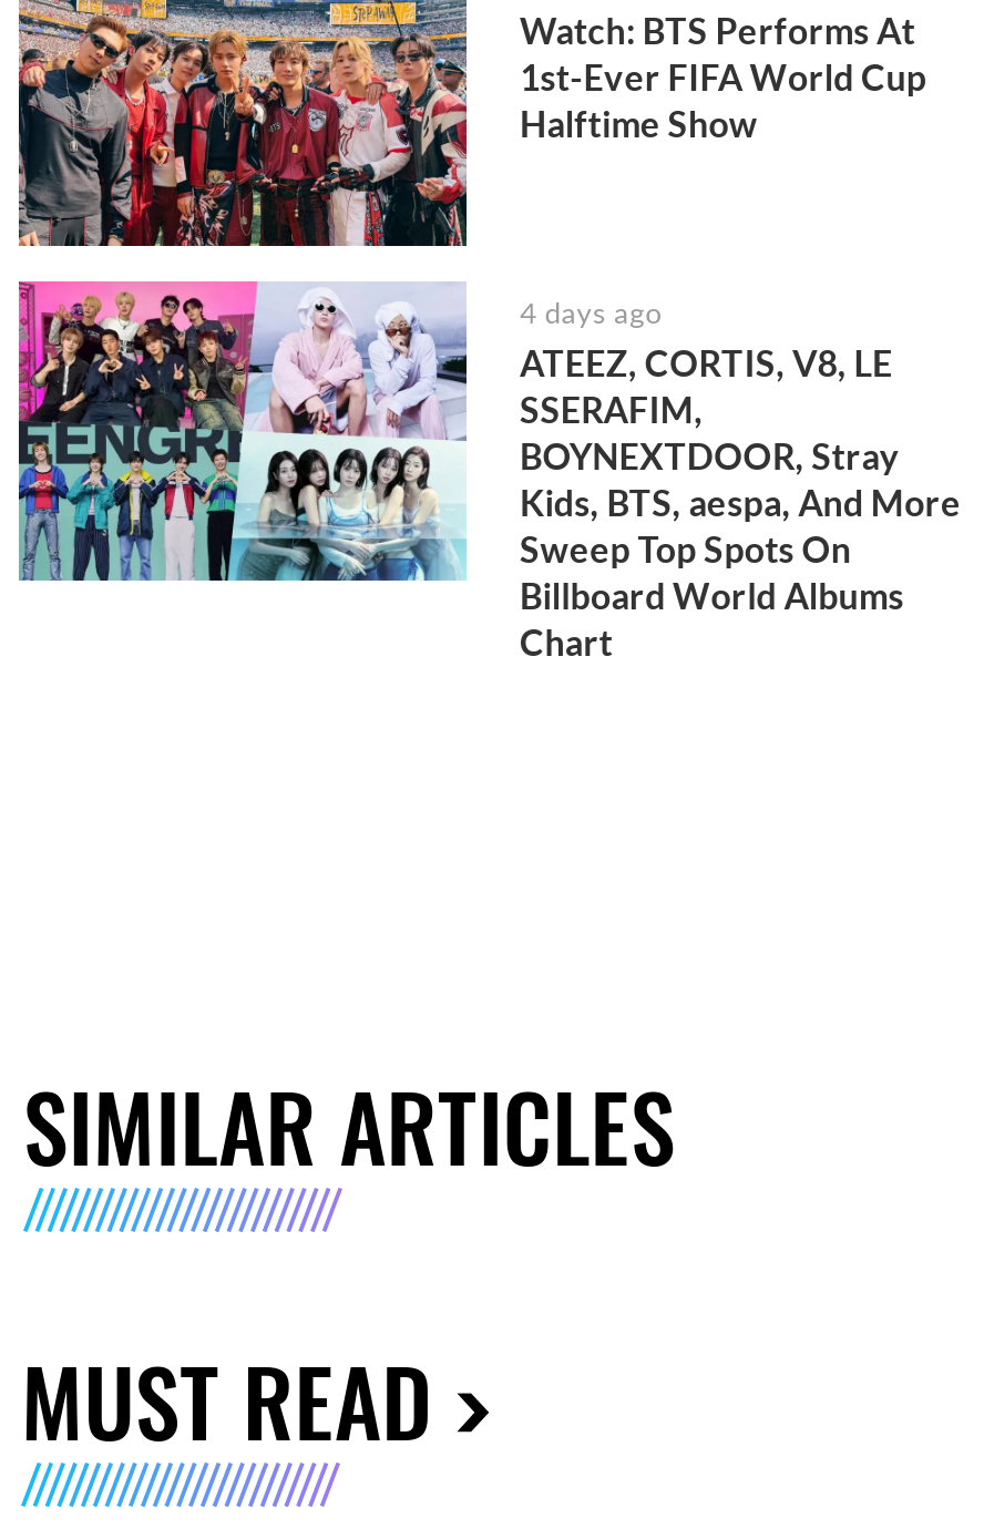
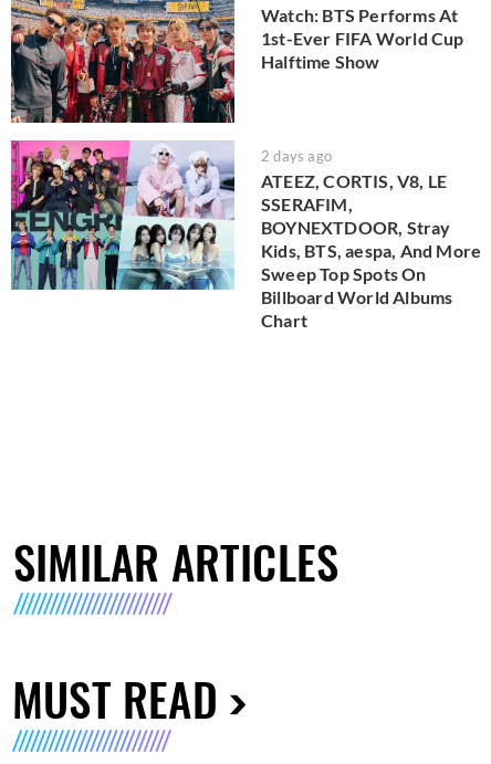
[520,295,662,330] 4 days ago -> [261,147,332,165] 2 days ago

